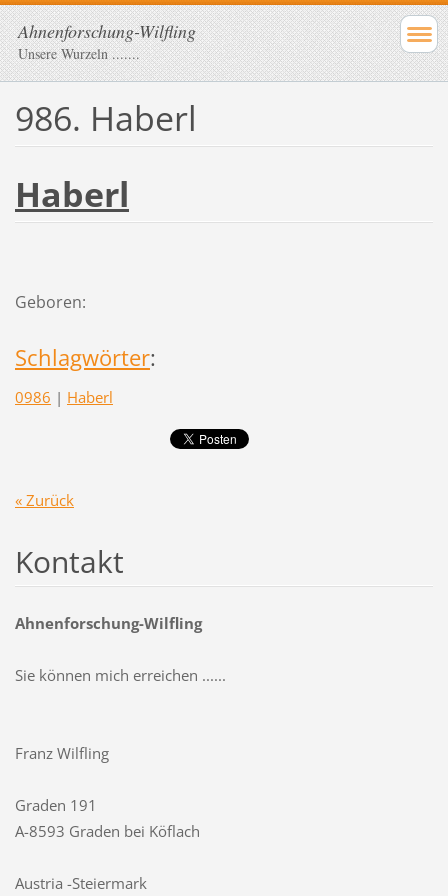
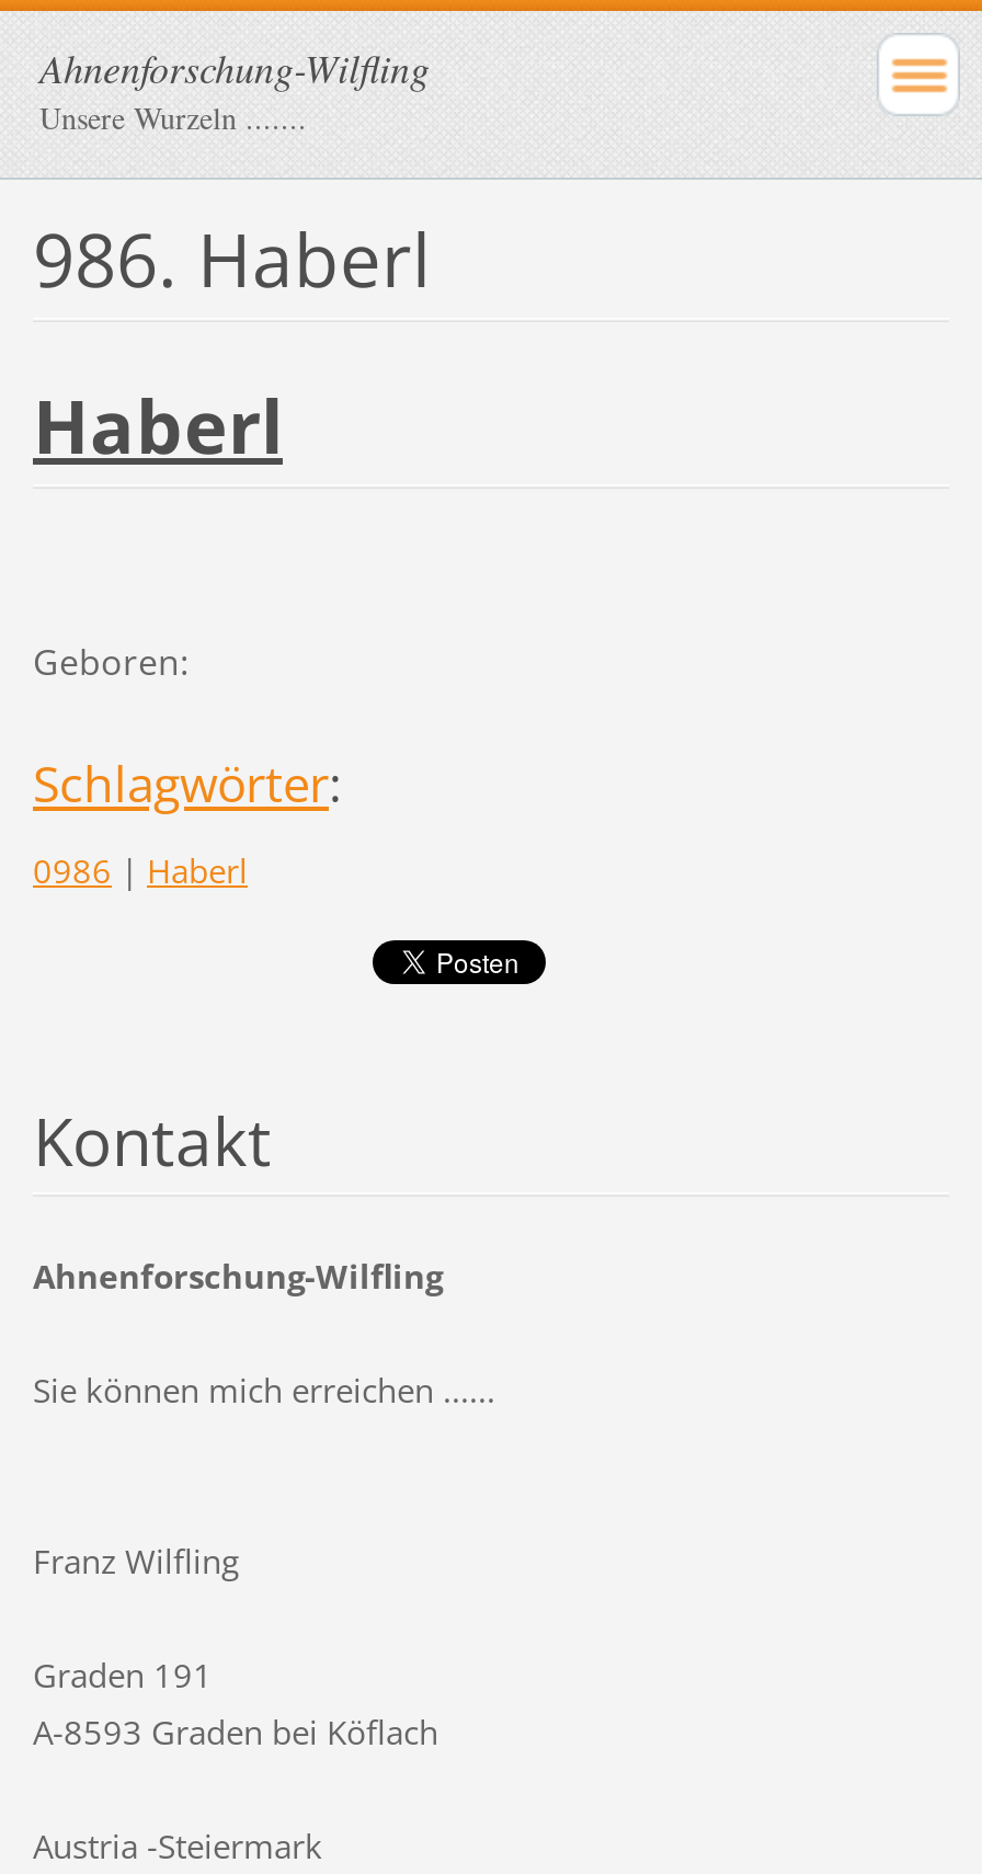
[15,490,74,510] « Zurück -> none

